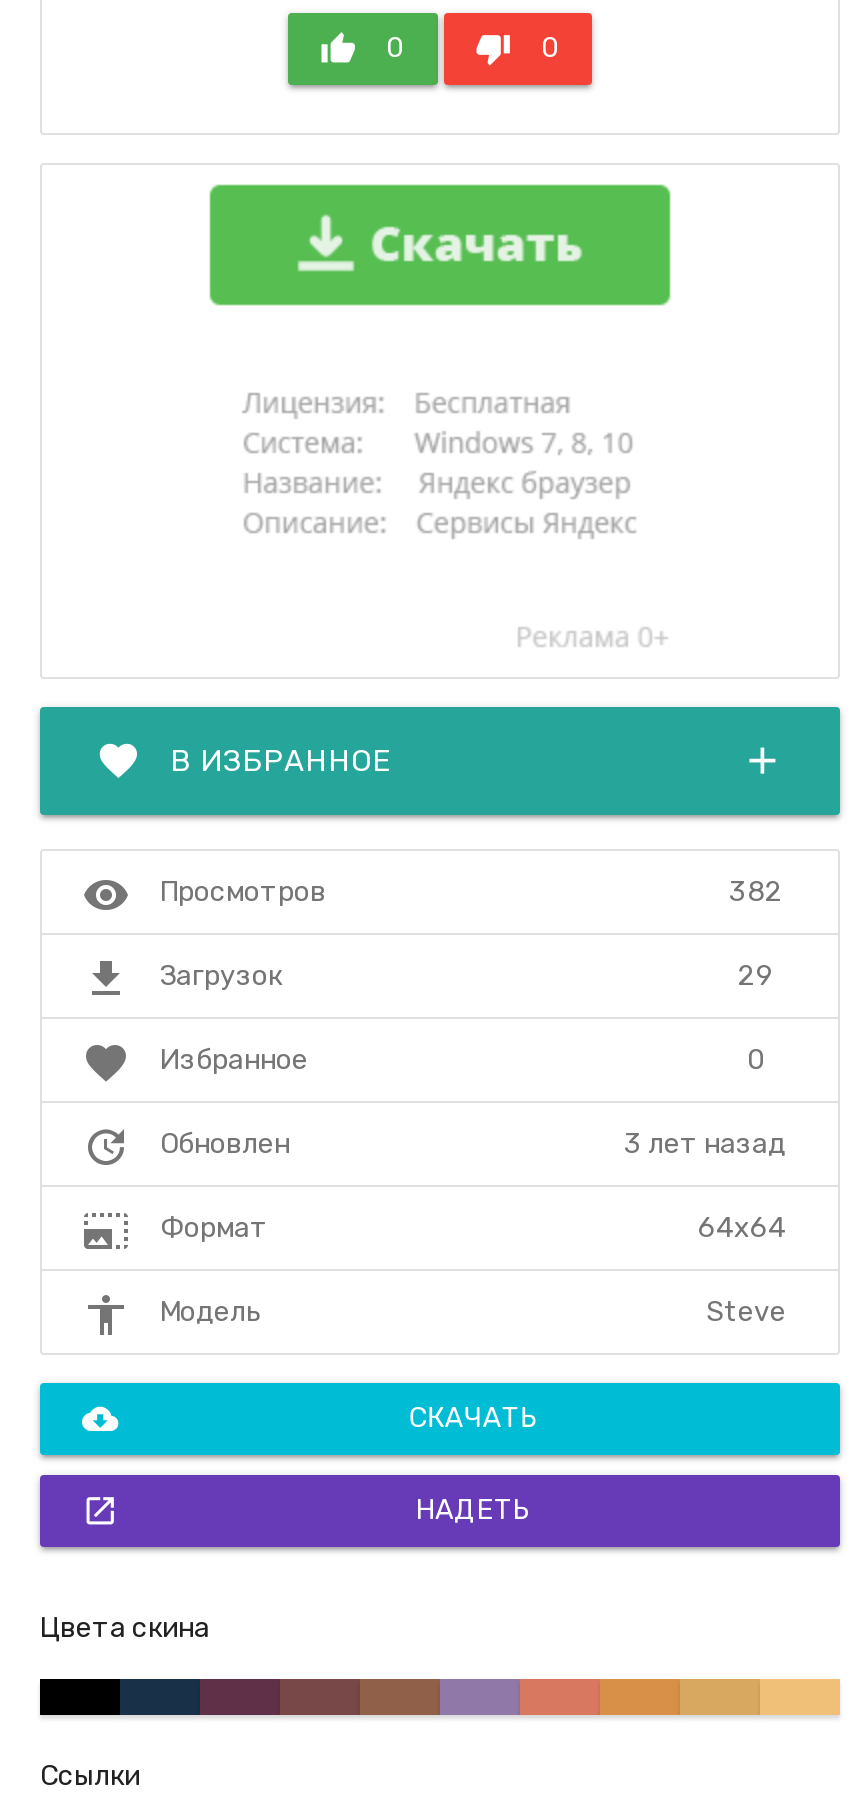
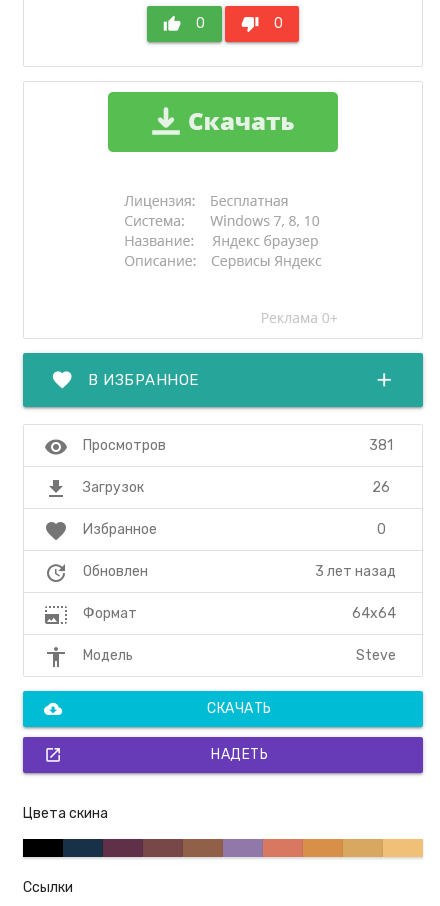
[729,874,783,908] 382 -> [369,436,393,453] 381
[738,958,774,992] 29 -> [372,478,390,495] 26

